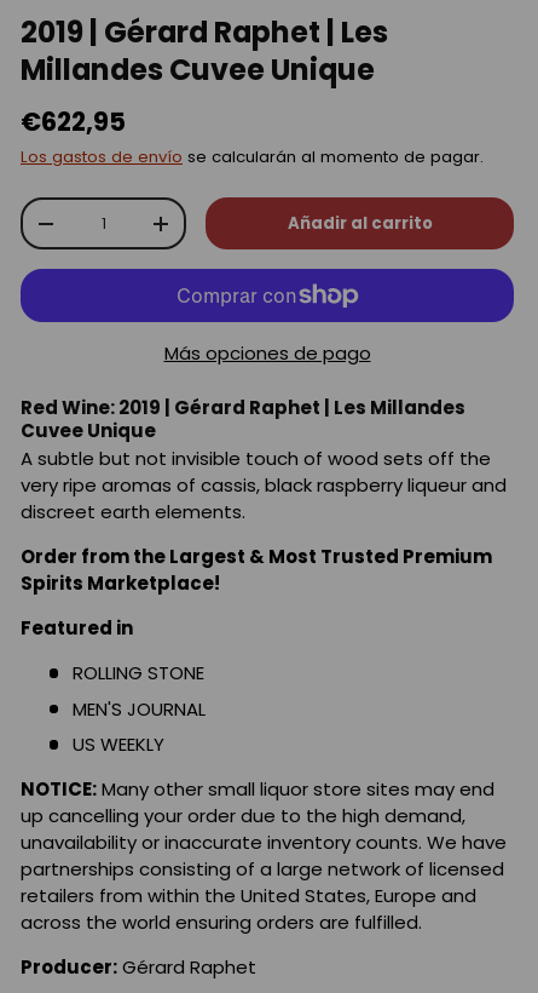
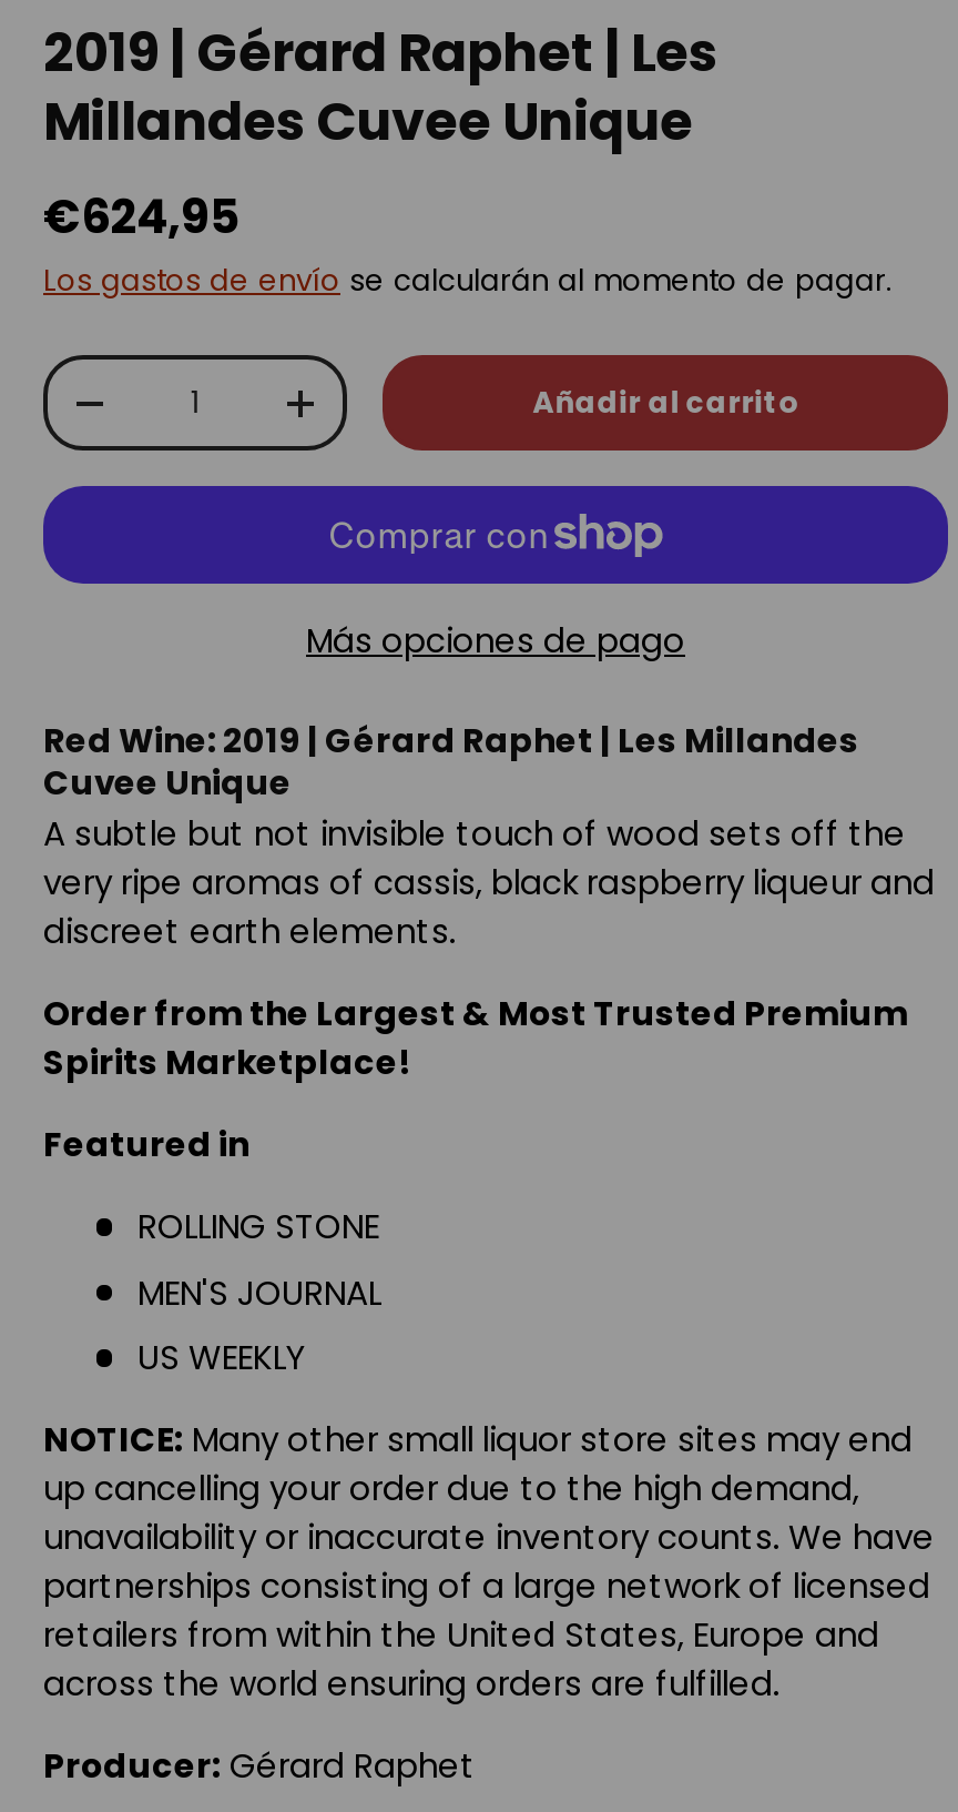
[21,104,126,139] €622,95 -> [43,184,241,249] €624,95

